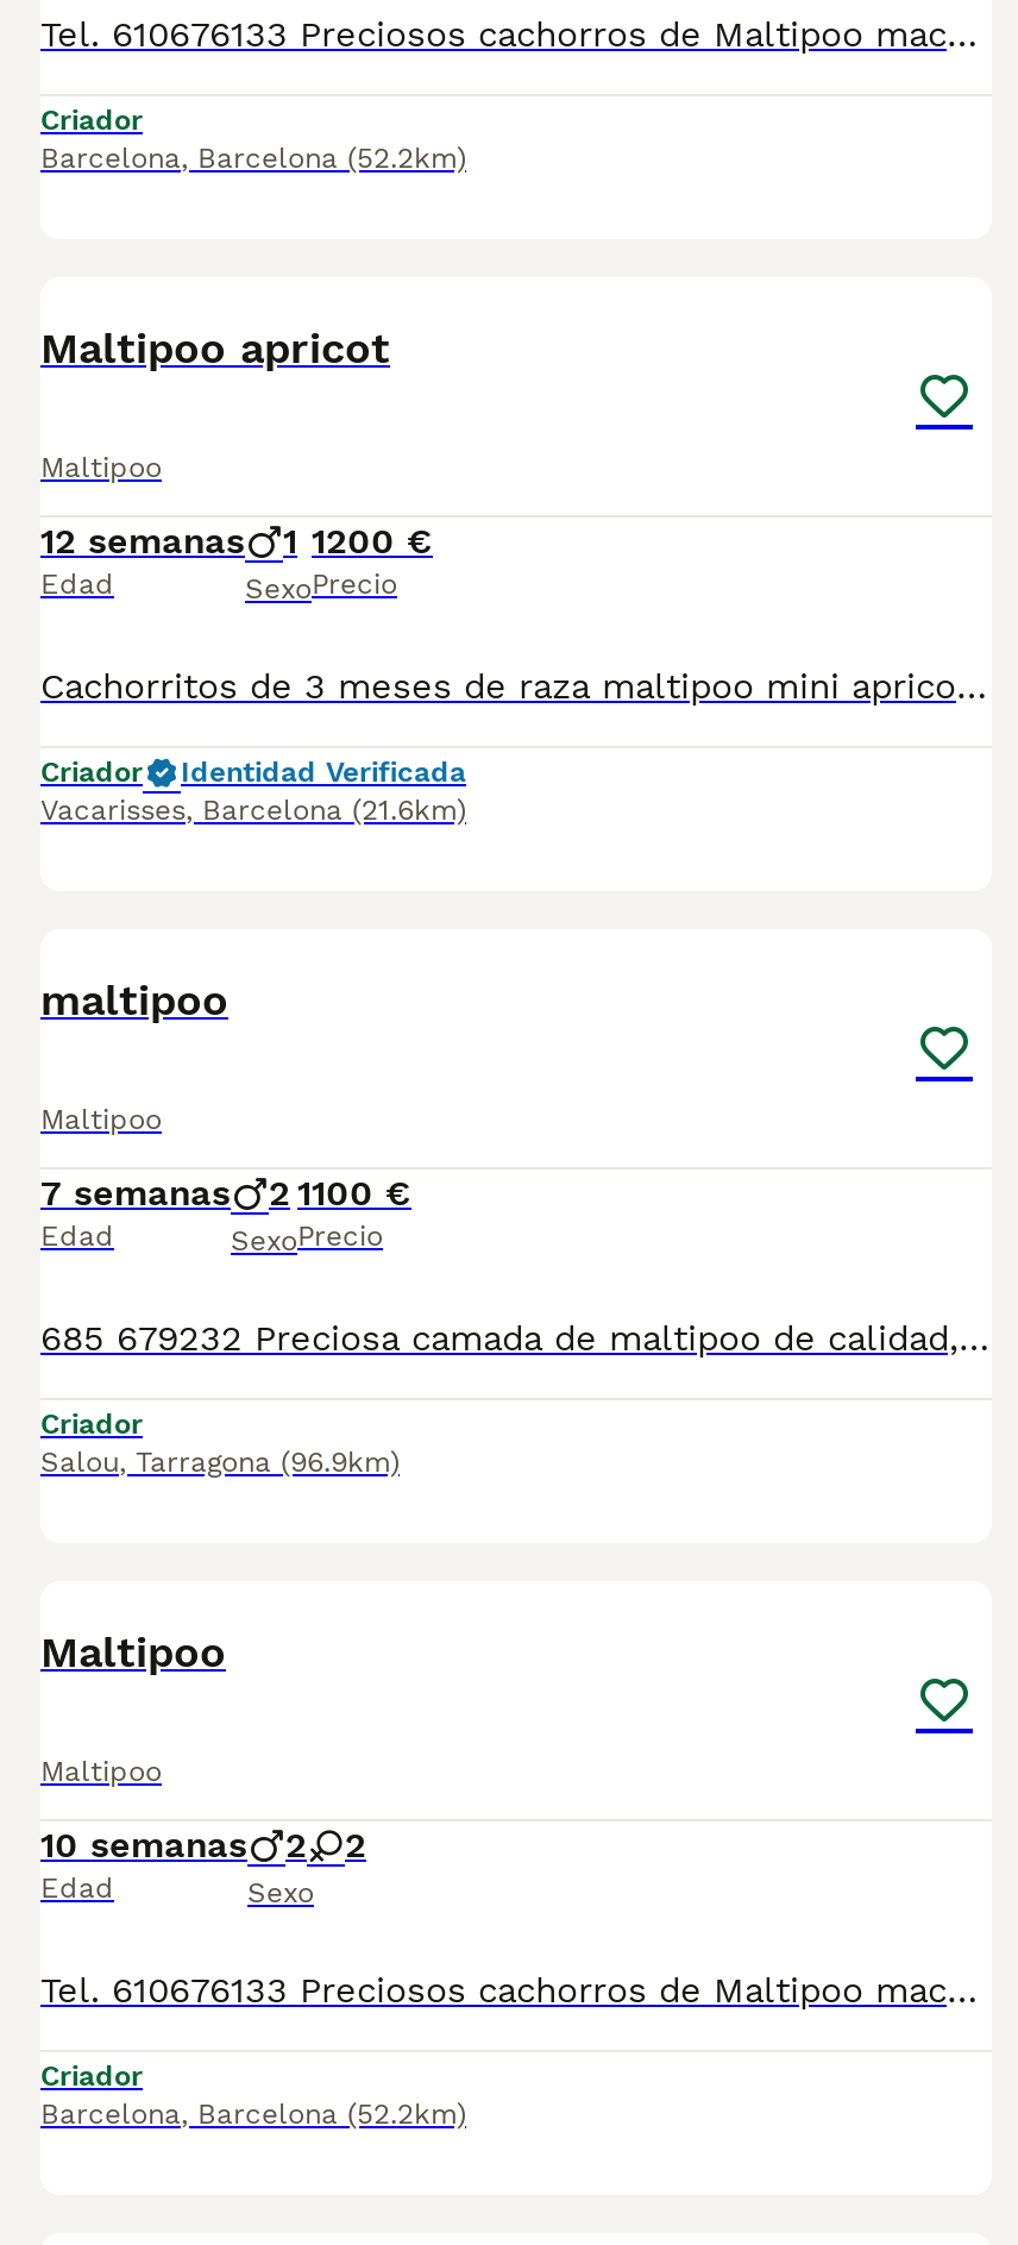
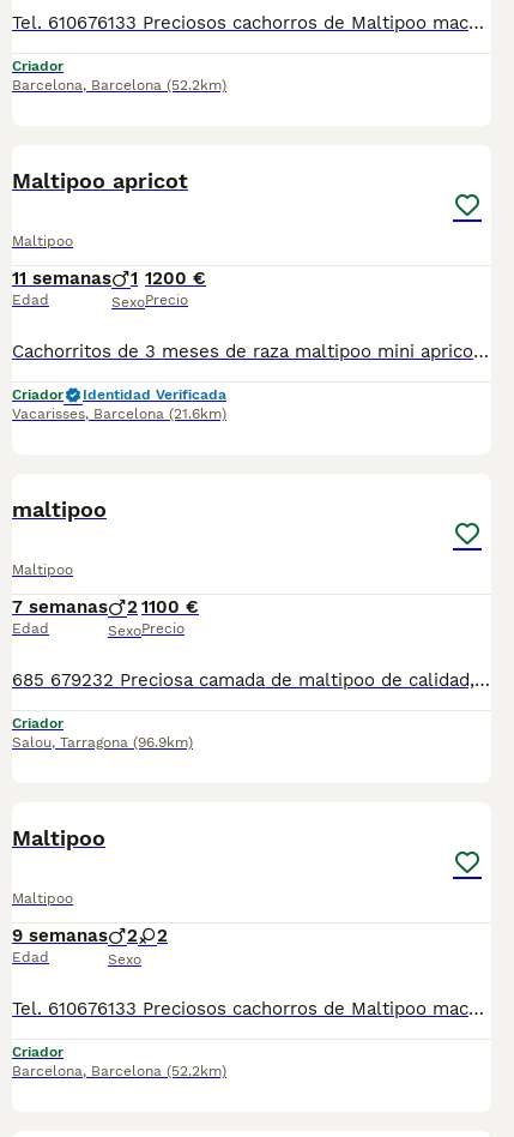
[40,520,433,563] 12 semanas 1 1200 € -> [12,267,206,289] 11 semanas 1 1200 €
[40,1824,366,1867] 10 semanas 2 2 -> [12,925,168,946] 9 semanas 2 2

